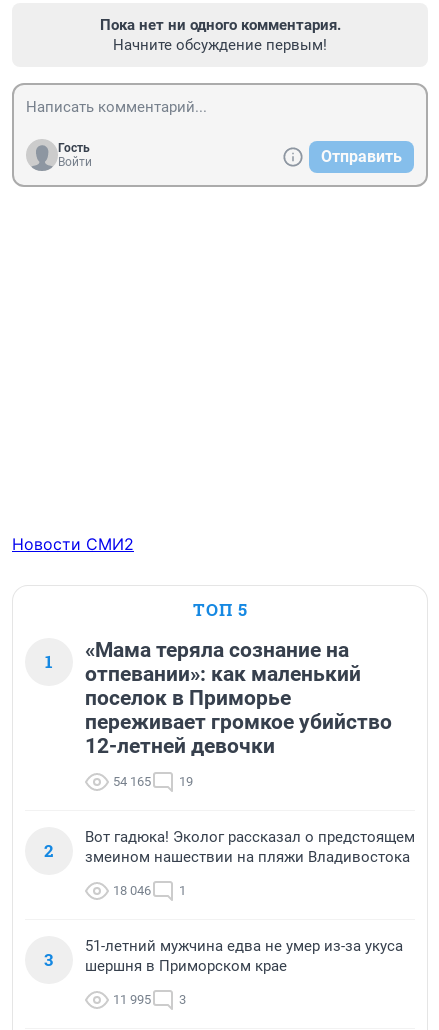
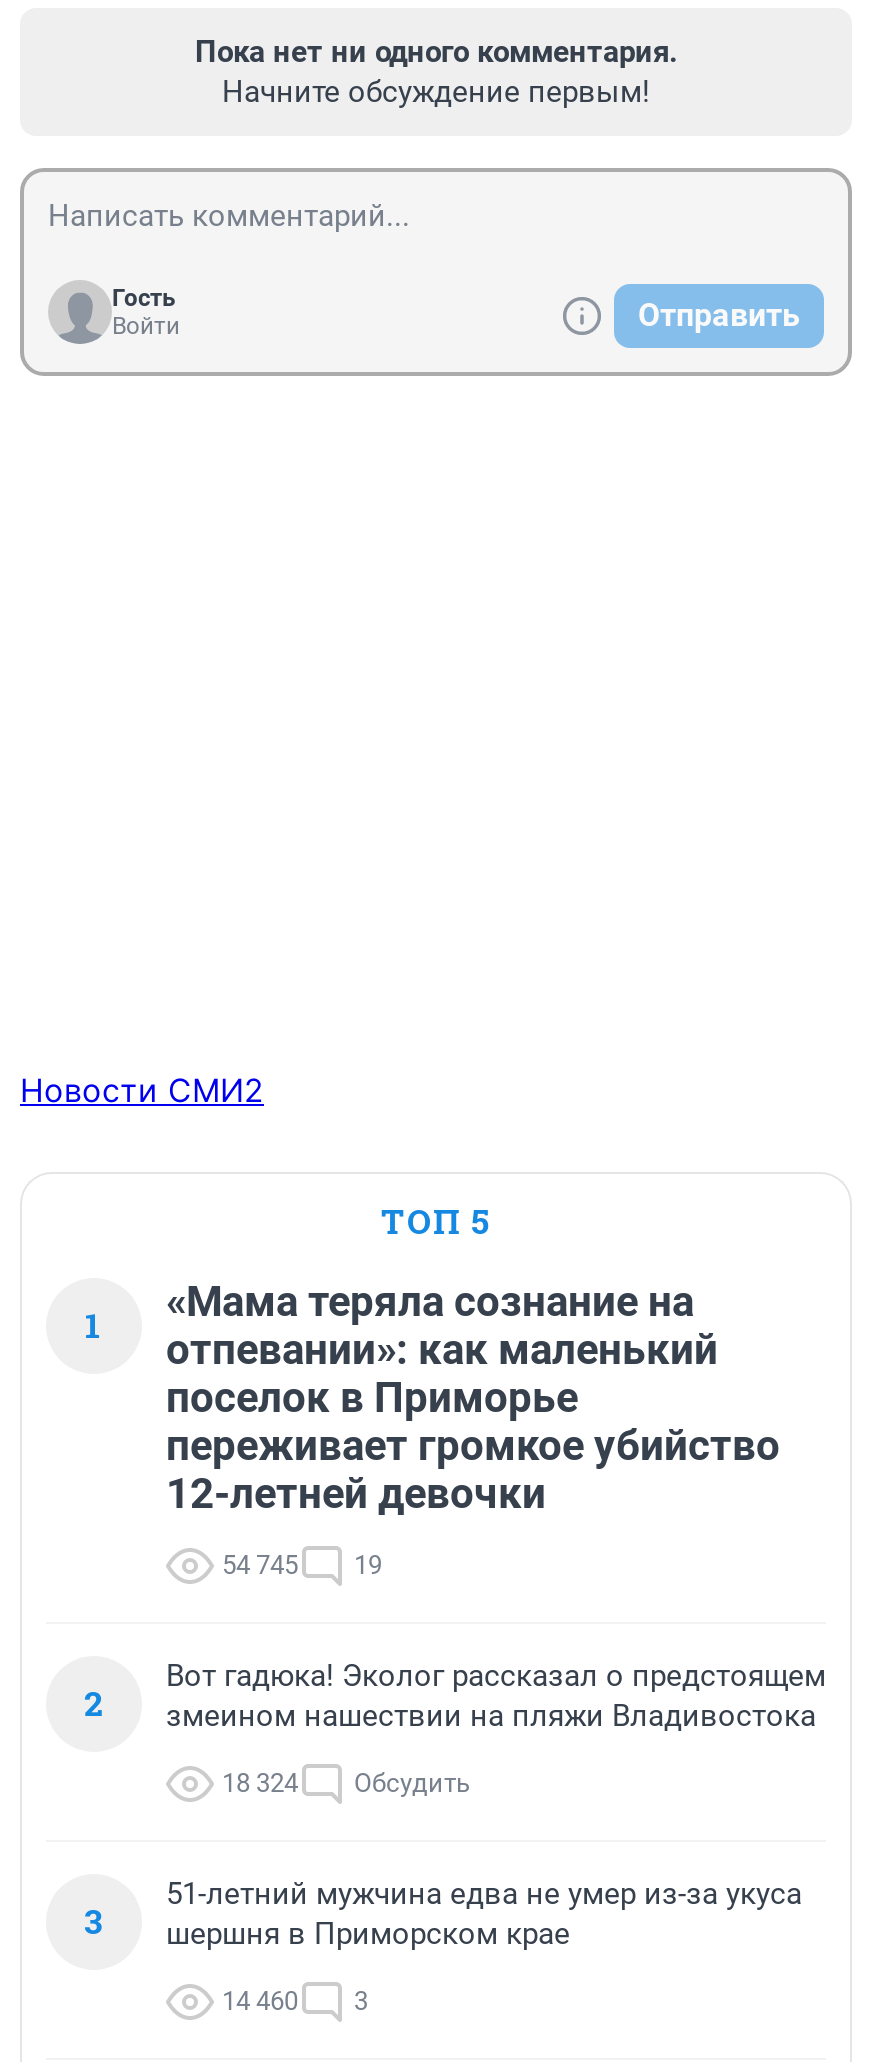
[113,774,193,789] 54 165 19 -> [222,1550,382,1580] 54 745 19
[113,883,186,898] 18 046 | 1 -> [222,1768,470,1798] 18 324 | Обсудить
[113,992,186,1007] 11 995 3 -> [222,1986,368,2016] 14 460 3

